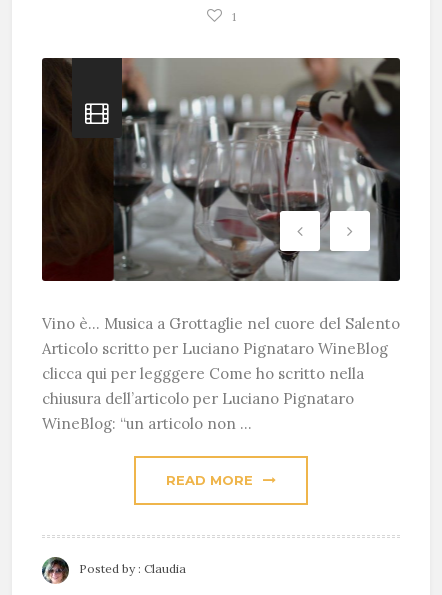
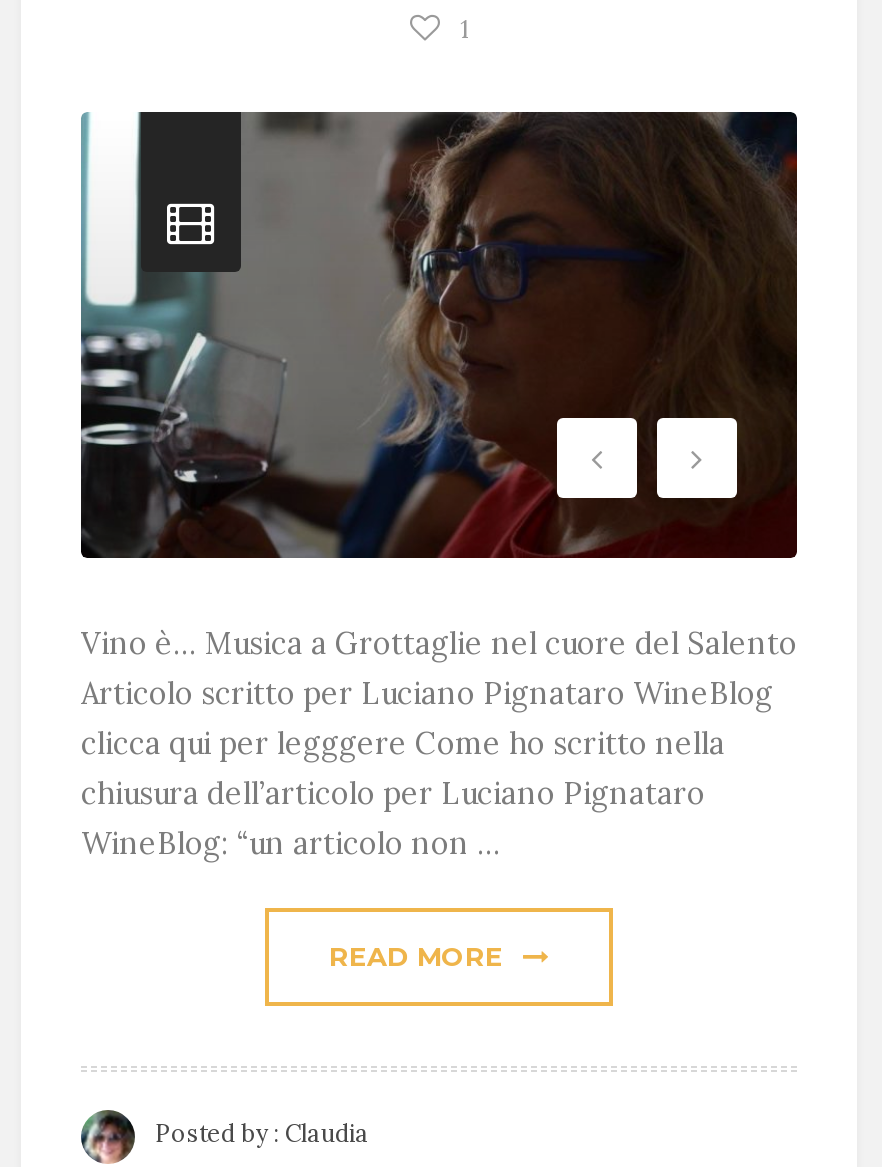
[41,57,401,282] [image] -> [79,110,799,560] [image]

